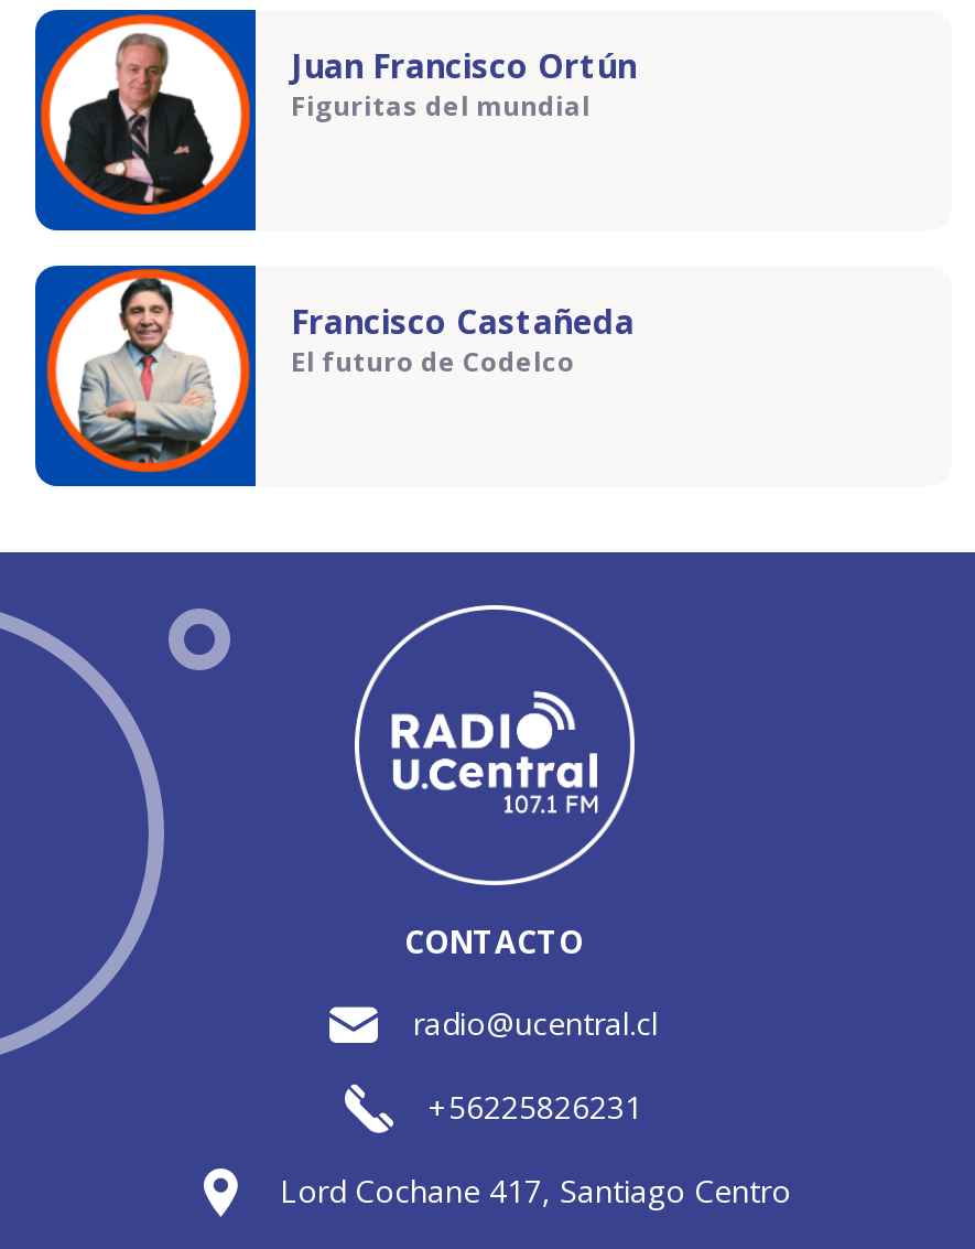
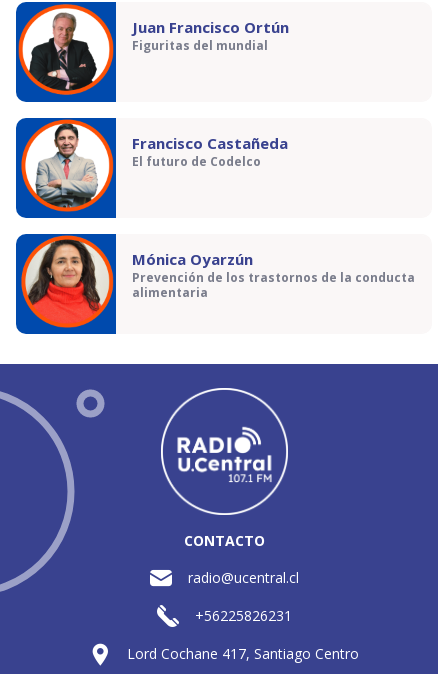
none -> [26,239,415,323] [image] | Mónica Oyarzún | Prevención de los trastornos de la conducta | alimentaria

